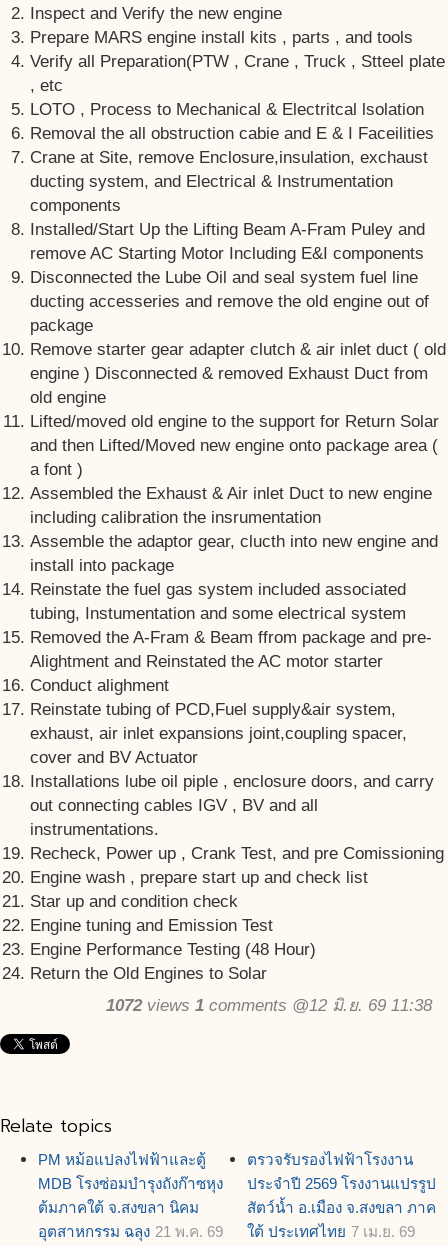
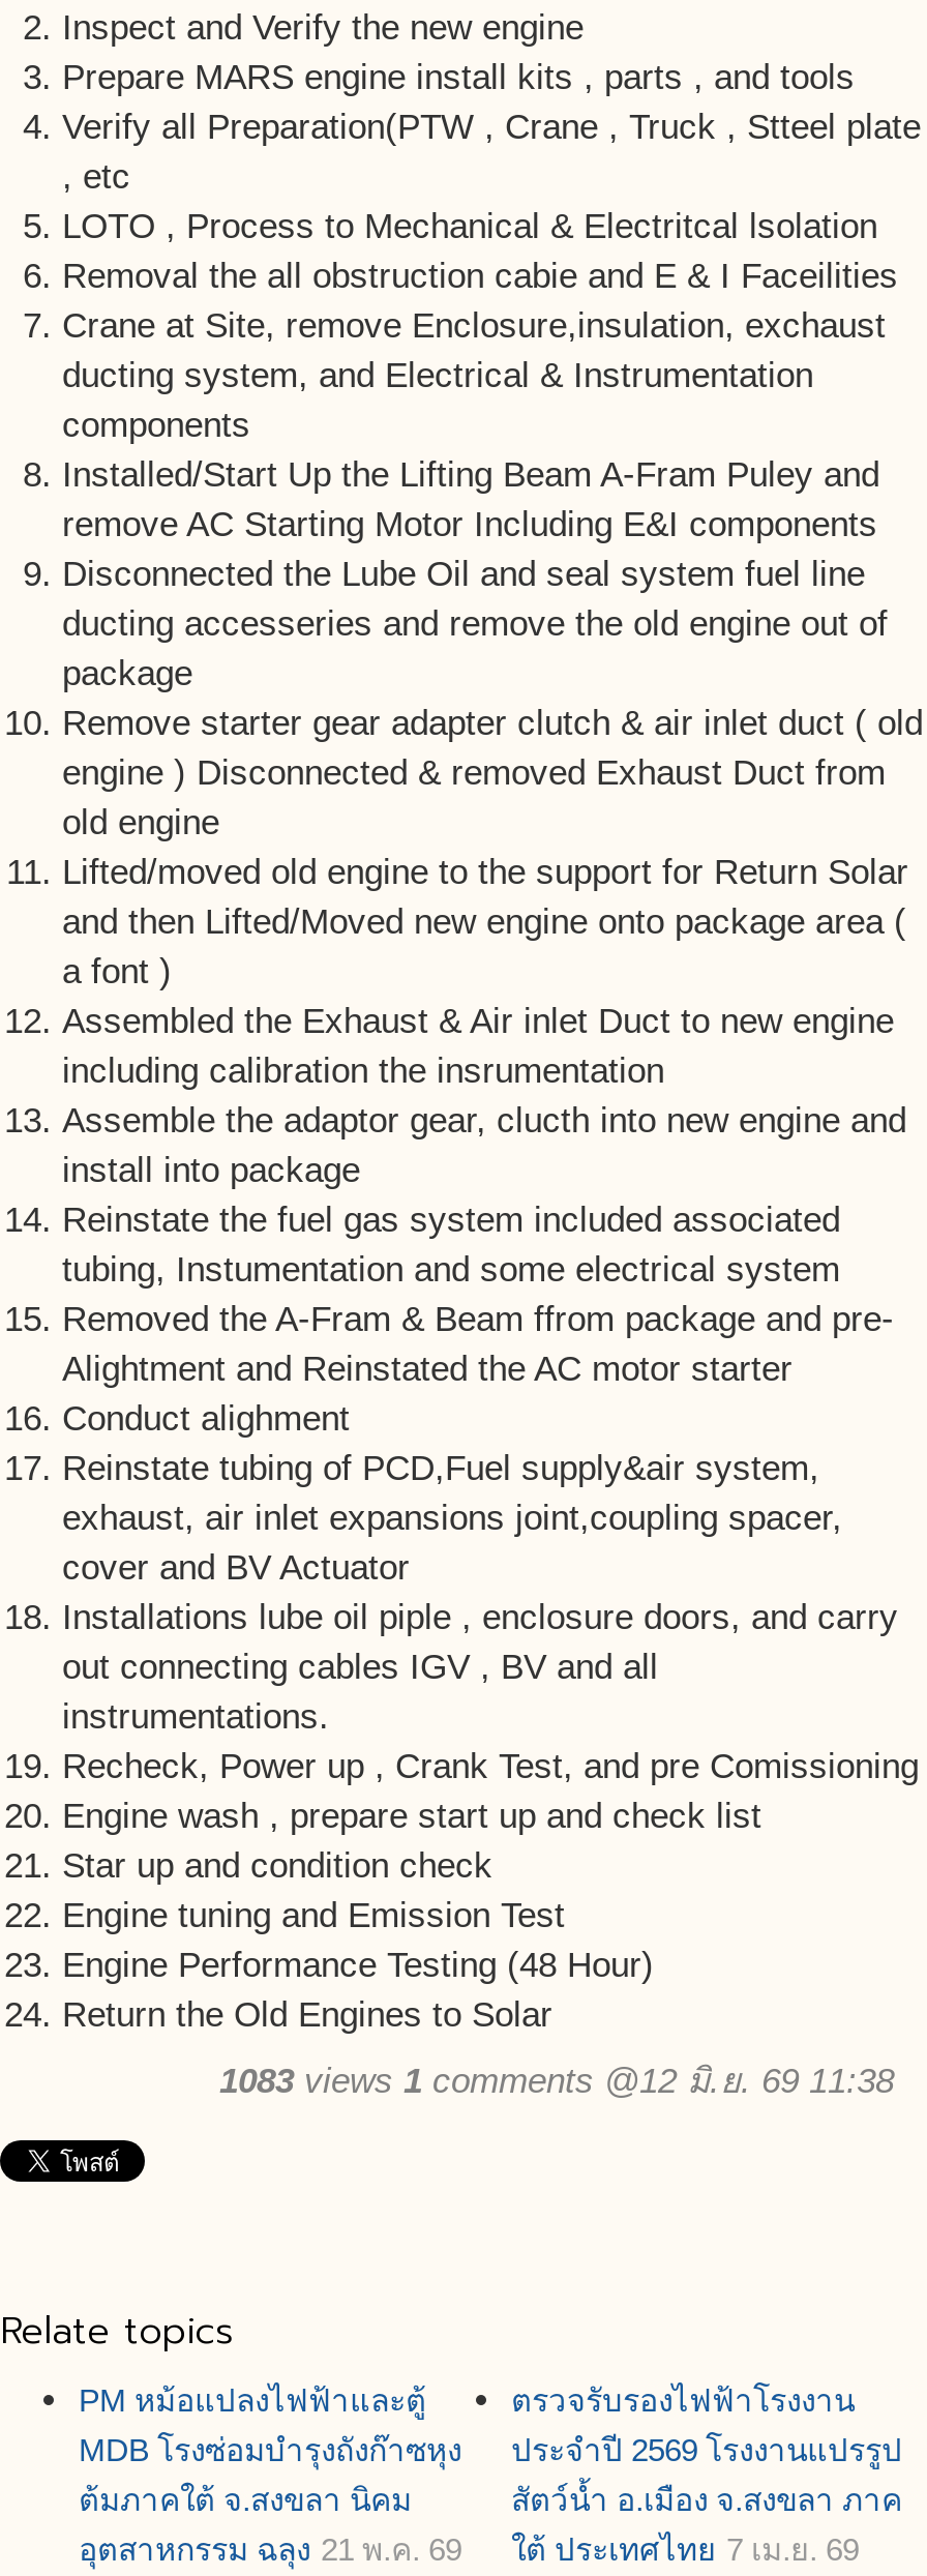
[106,996,432,1015] 1072 views 1 comments @12 มิ.ย. 69 11:38 -> [219,2062,894,2101] 1083 views 1 comments @12 มิ.ย. 69 11:38

